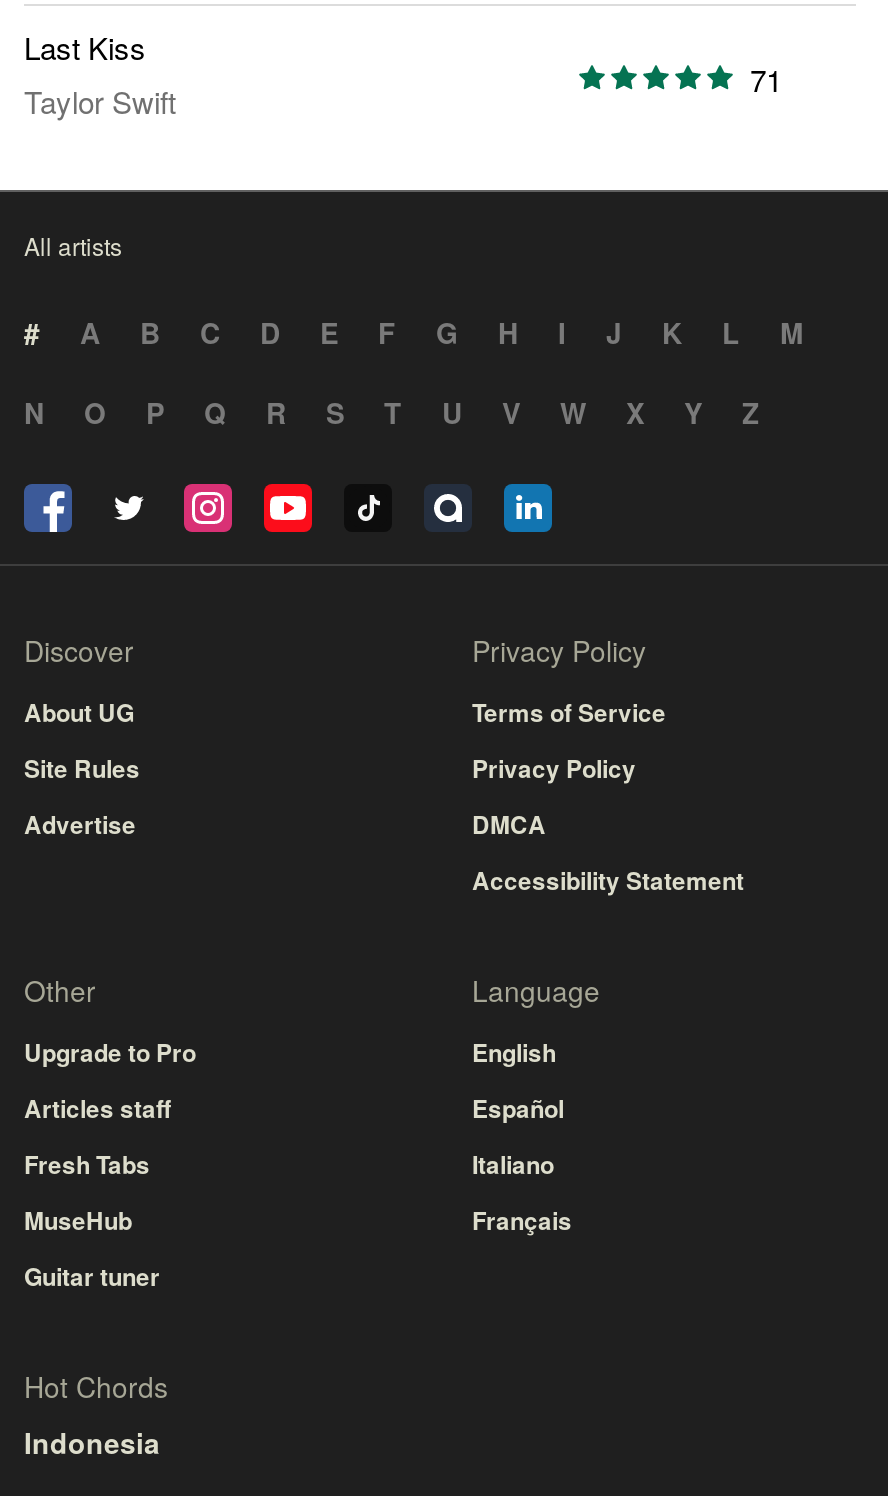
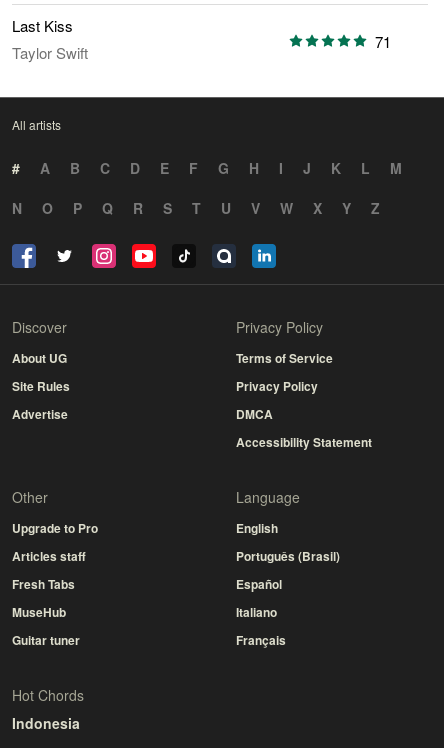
moved [472,1090,572,1238] -> [236,575,286,649]: Español | Italiano | Français
none -> [236,547,340,565] Português (Brasil)

